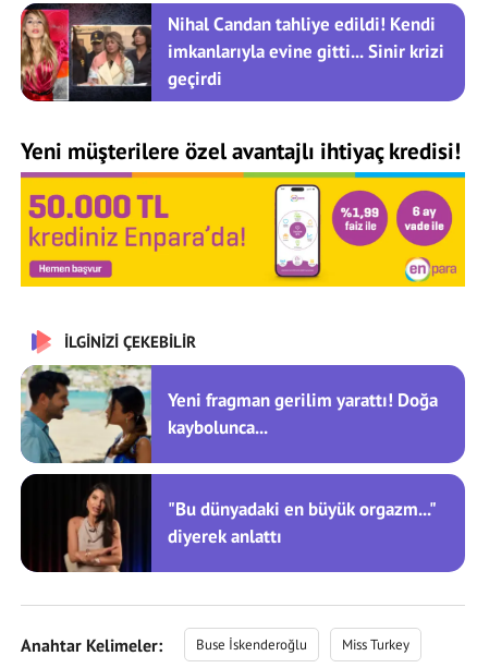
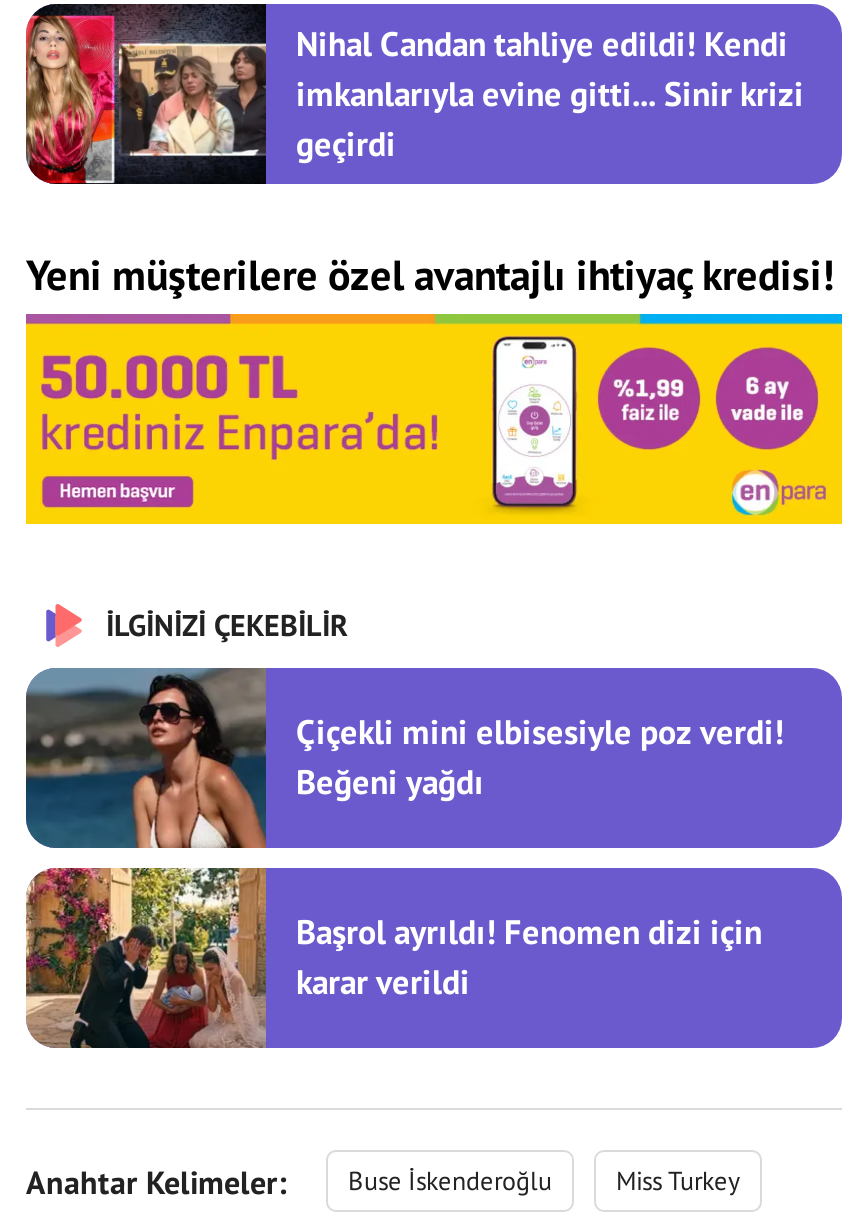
[21,365,438,464] [image] | Yeni fragman gerilim yarattı! Doğa | kaybolunca... -> [24,668,784,850] [image] | Çiçekli mini elbisesiyle poz verdi! | Beğeni yağdı
[20,473,437,573] [image] | "Bu dünyadaki en büyük orgazm..." | diyerek anlattı -> [24,866,762,1050] [image] | Başrol ayrıldı! Fenomen dizi için | karar verildi

